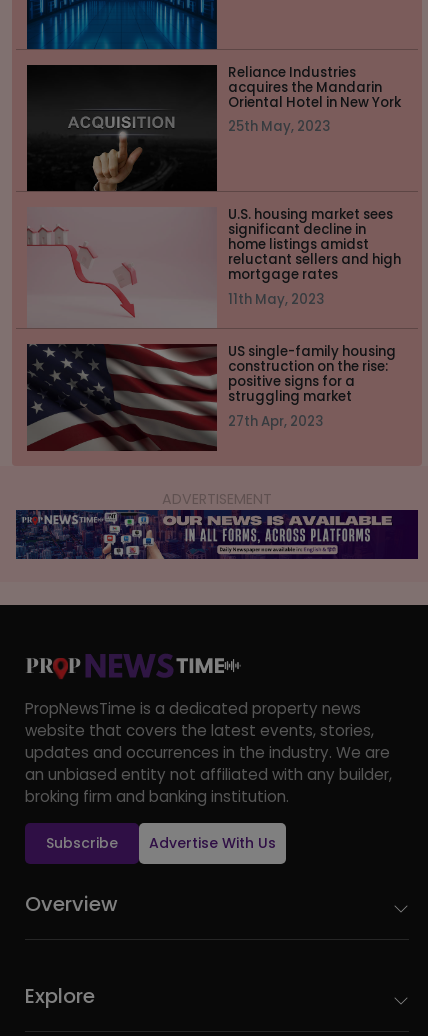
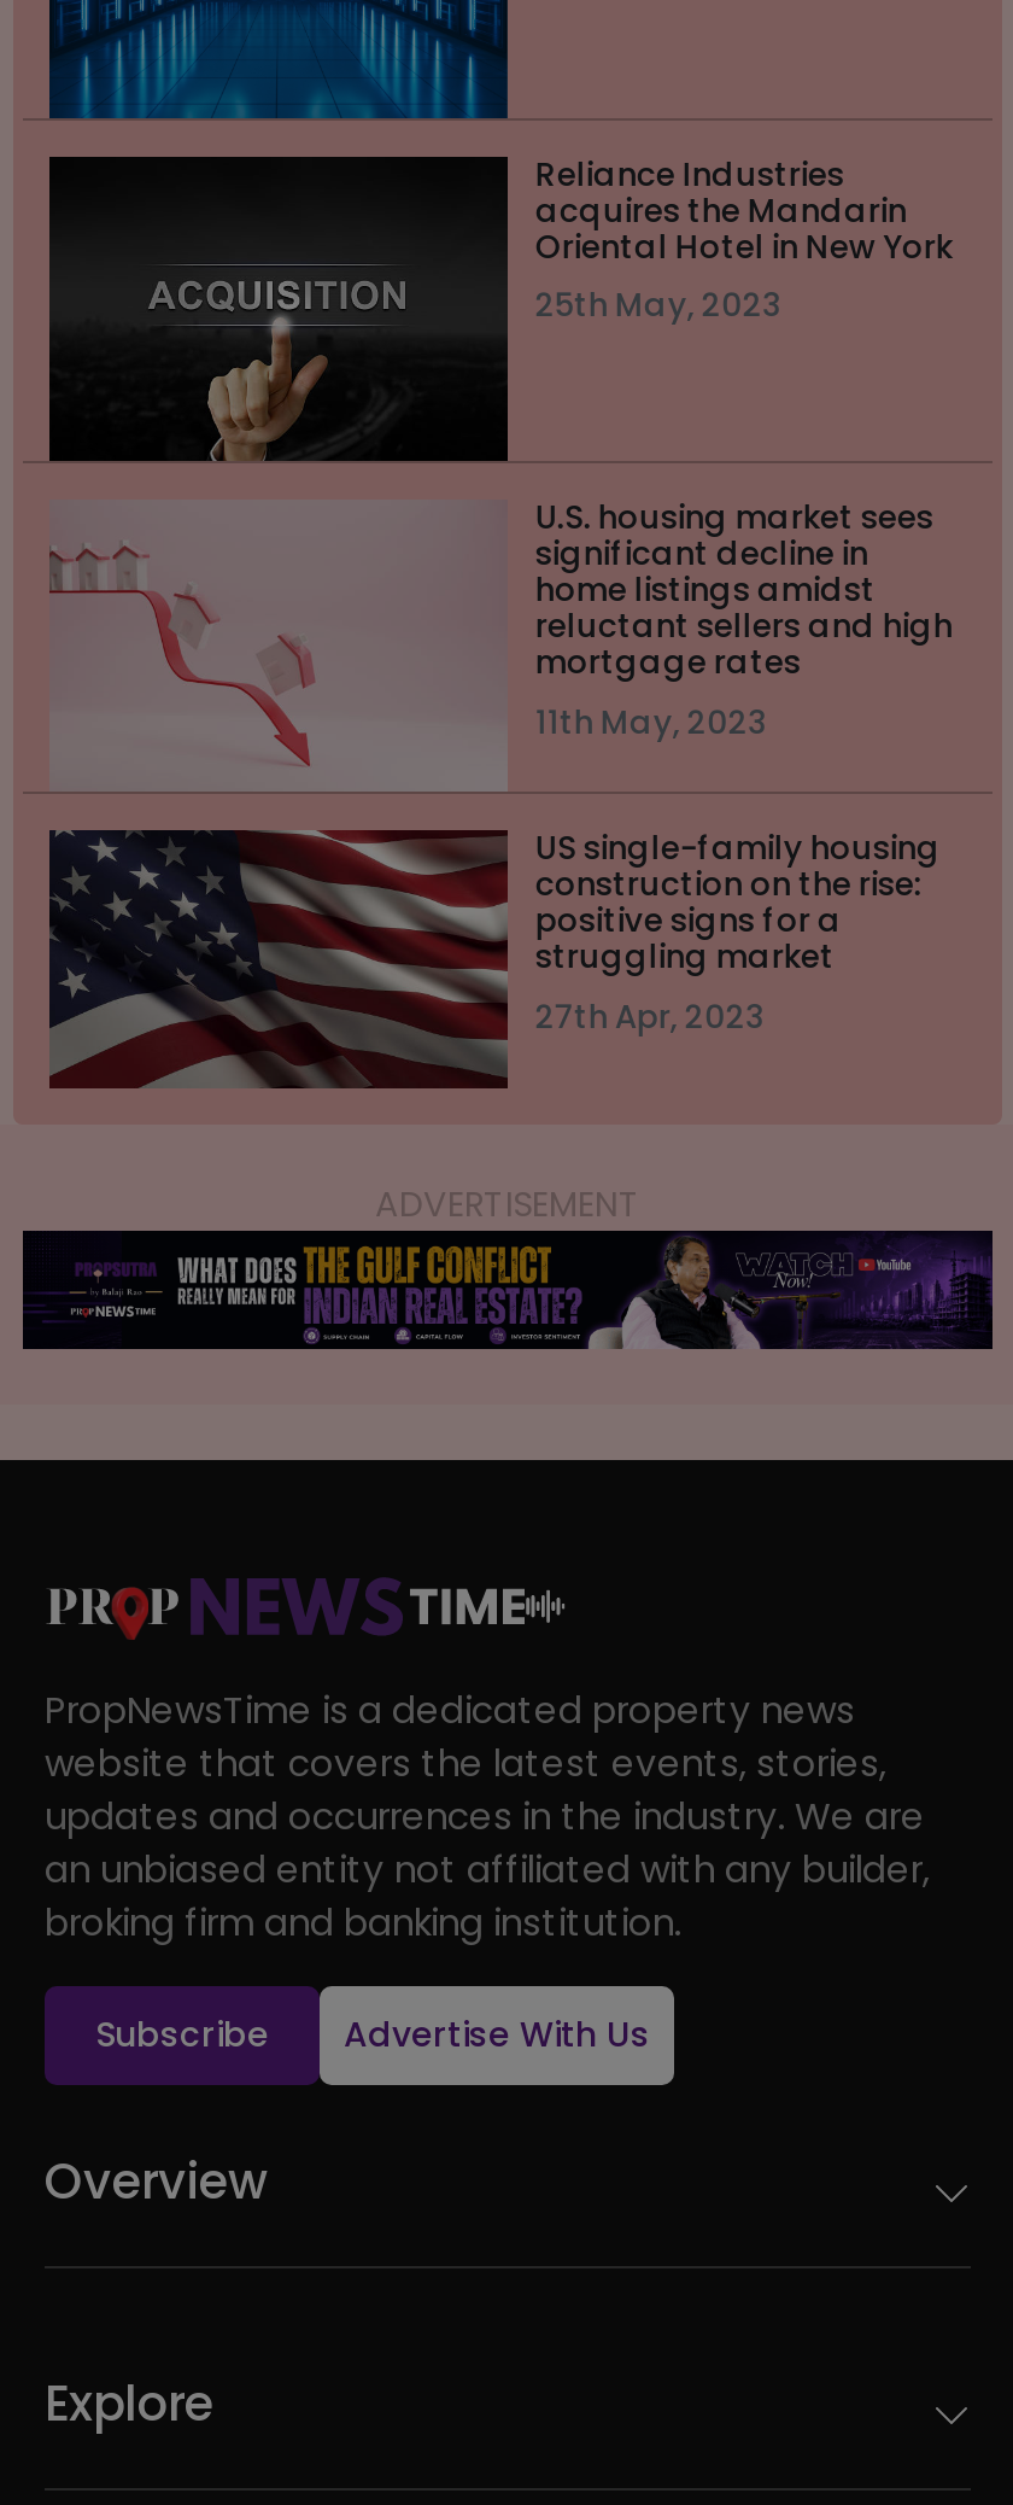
[15,509,418,560] [image] -> [21,1228,992,1351] [image]

